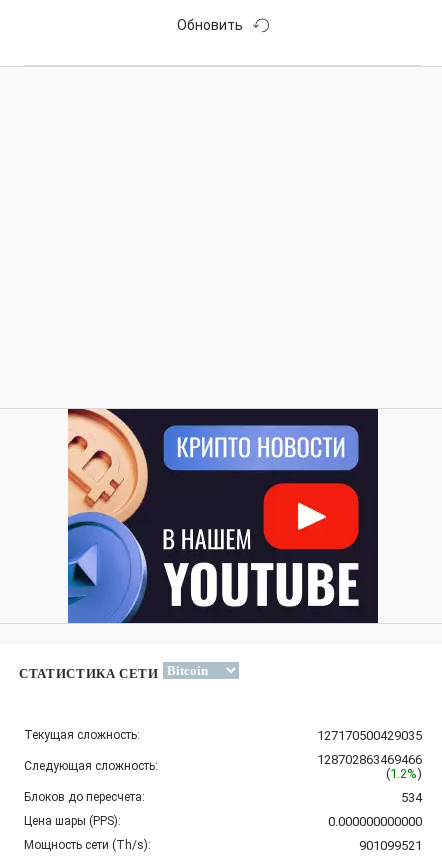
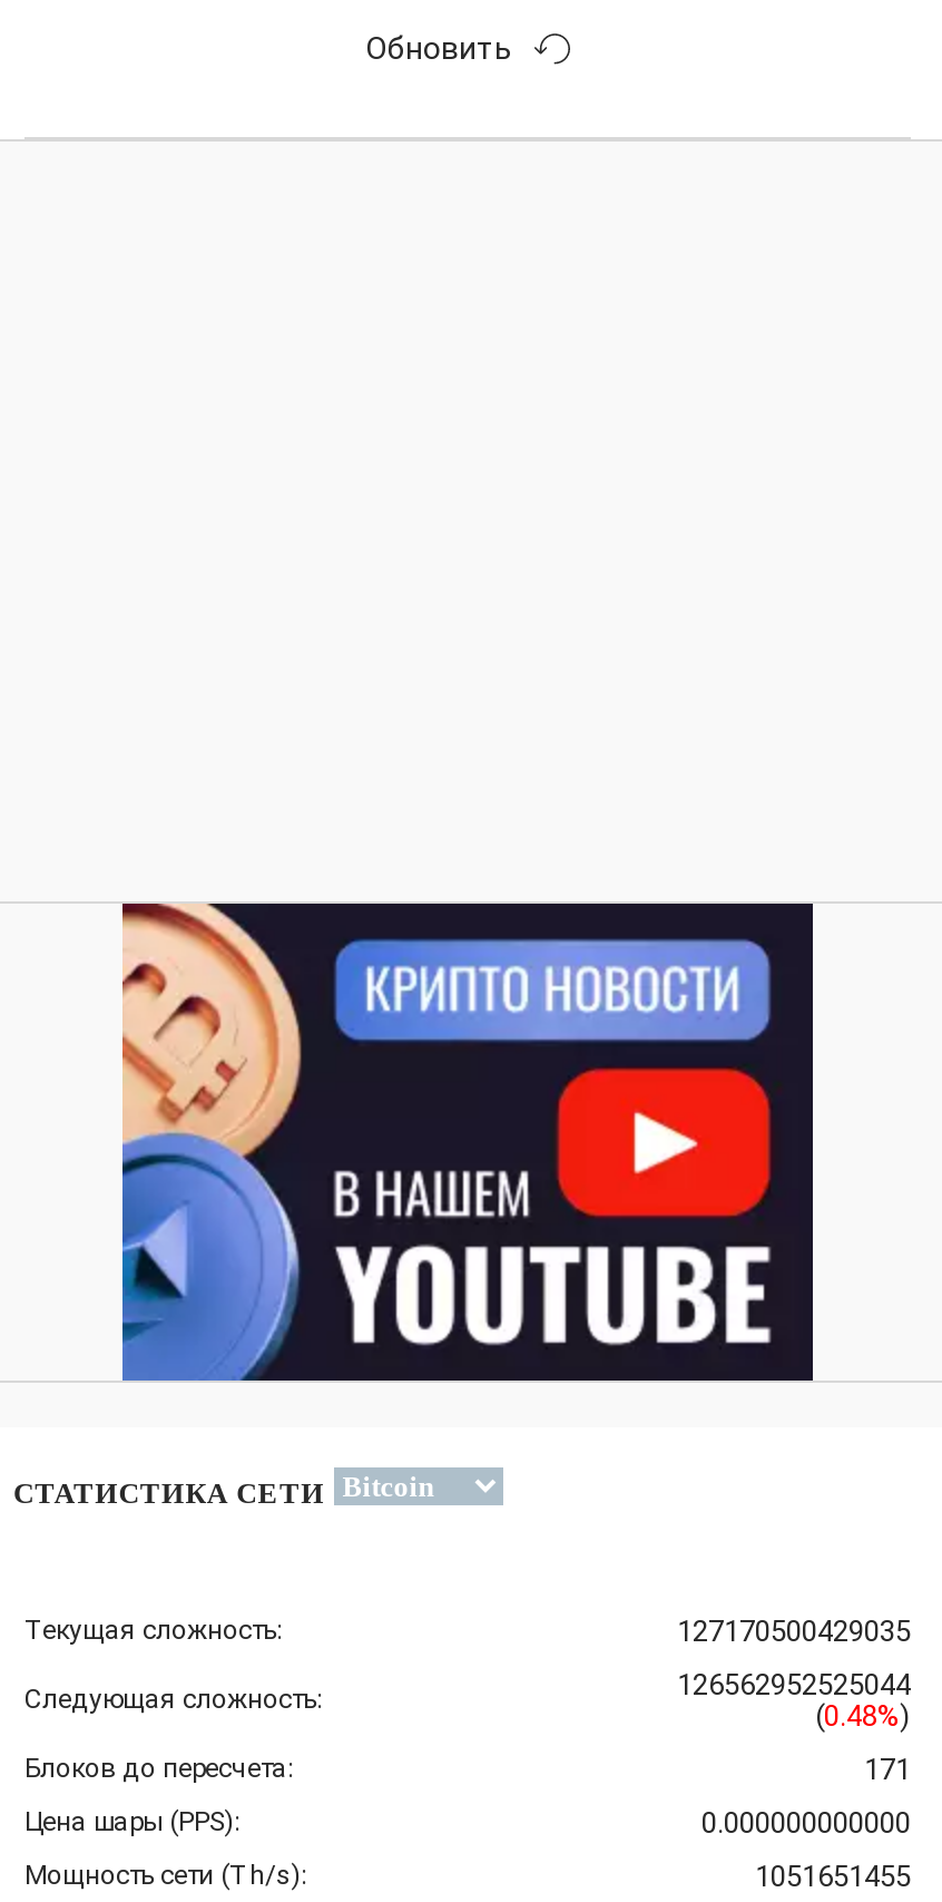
[317,752,422,767] 128702863469466 -> [677,1668,911,1701] 126562952525044
[386,766,422,781] (1.2%) -> [815,1699,911,1732] (0.48%)
[401,790,422,805] 534 -> [864,1752,911,1786] 171
[359,838,422,853] 901099521 -> [755,1859,911,1893] 1051651455

